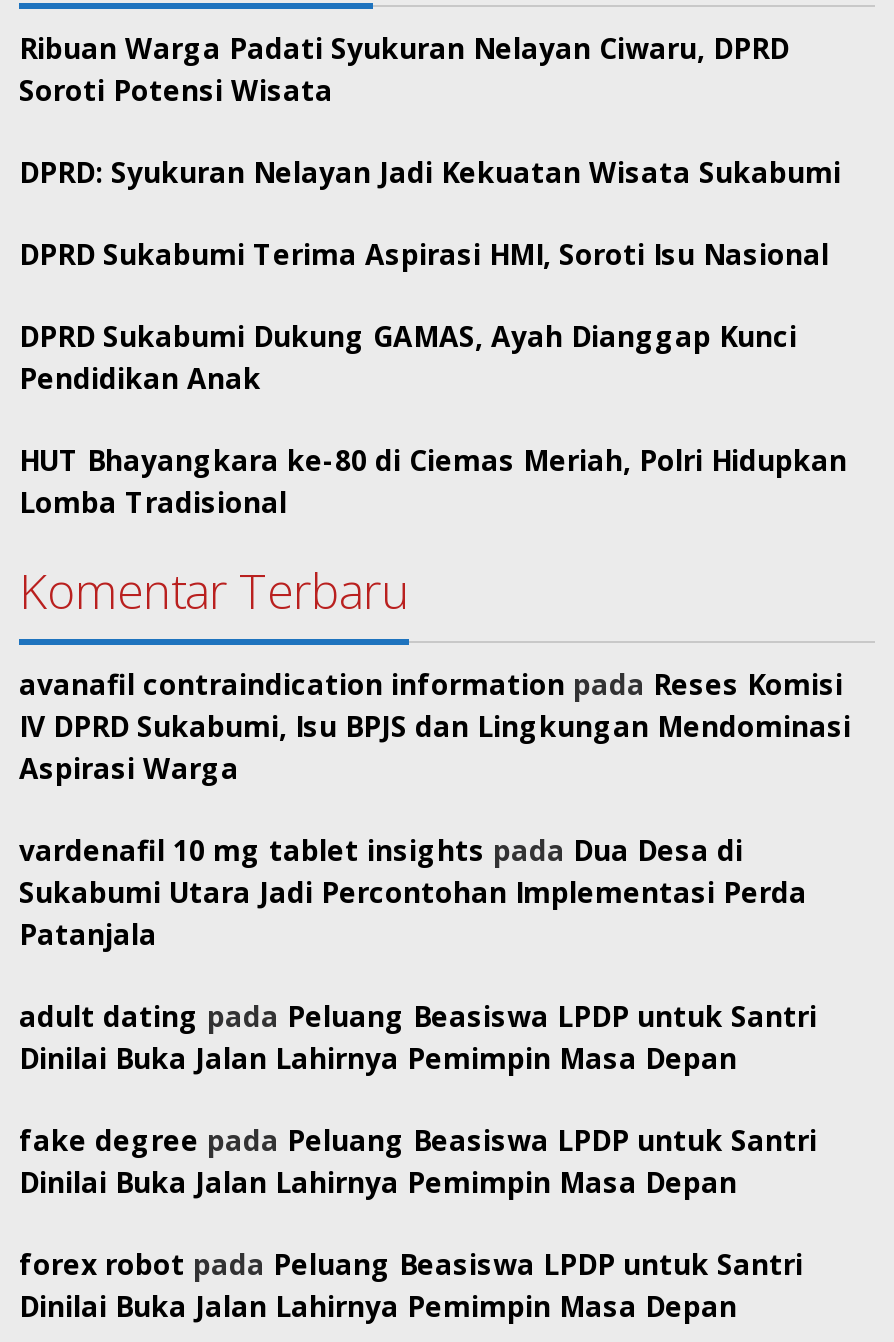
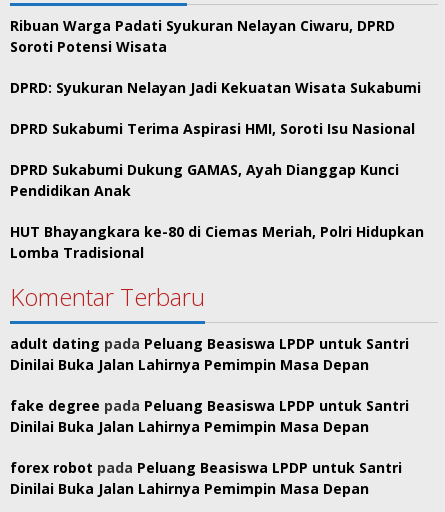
[19,665,851,953] avanafil contraindication information pada Reses Komisi | IV DPRD Sukabumi, Isu BPJS dan Lingkungan Mendominasi | Aspirasi Warga | vardenafil 10 mg tablet insights pada Dua Desa di | Sukabumi Utara Jadi Percontohan Implementasi Perda | Patanjala -> none

